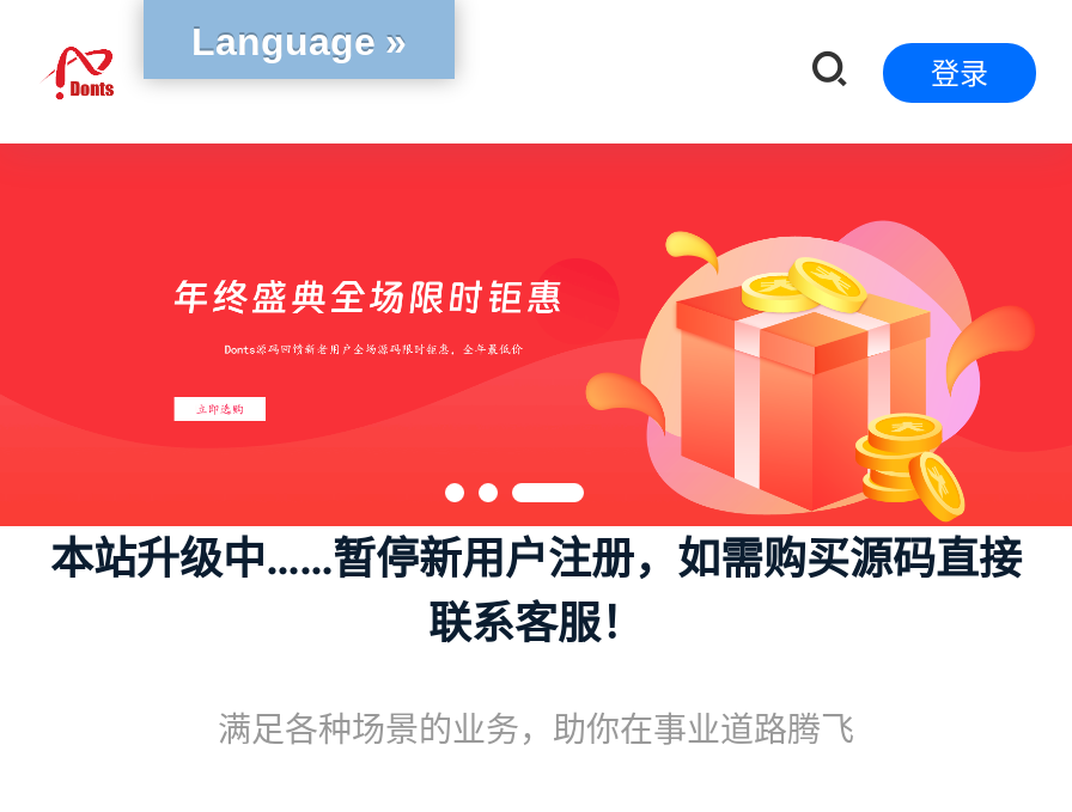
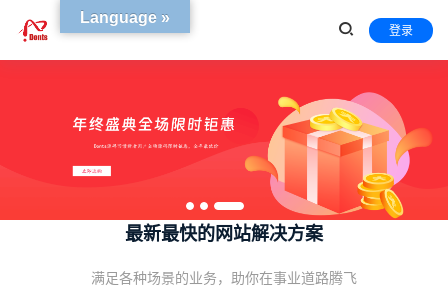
[50,533,1022,648] 本站升级中……暂停新用户注册，如需购买源码直接 | 联系客服！ -> [125,223,323,244] 最新最快的网站解决方案

